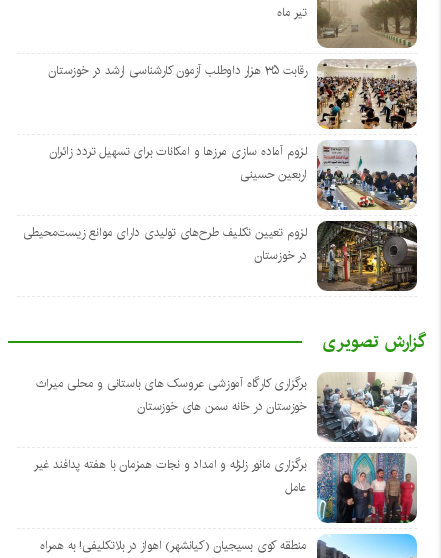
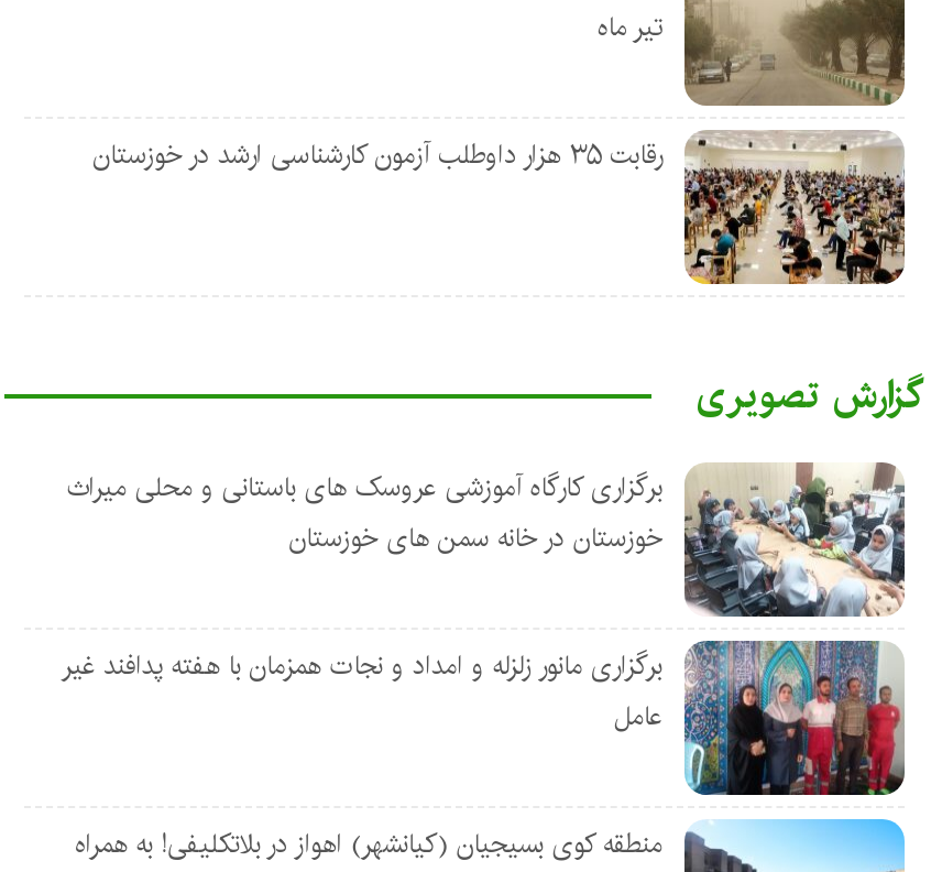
[23,140,417,265] [image] | لزوم آماده سازی مرز‌ها و امکانات برای تسهیل تردد زائران | اربعین حسینی | لزوم تعیین تکلیف طرح‌های تولیدی دارای موانع زیست‌محیطی | در خوزستان -> none
[317,220,417,291] [image] -> none

